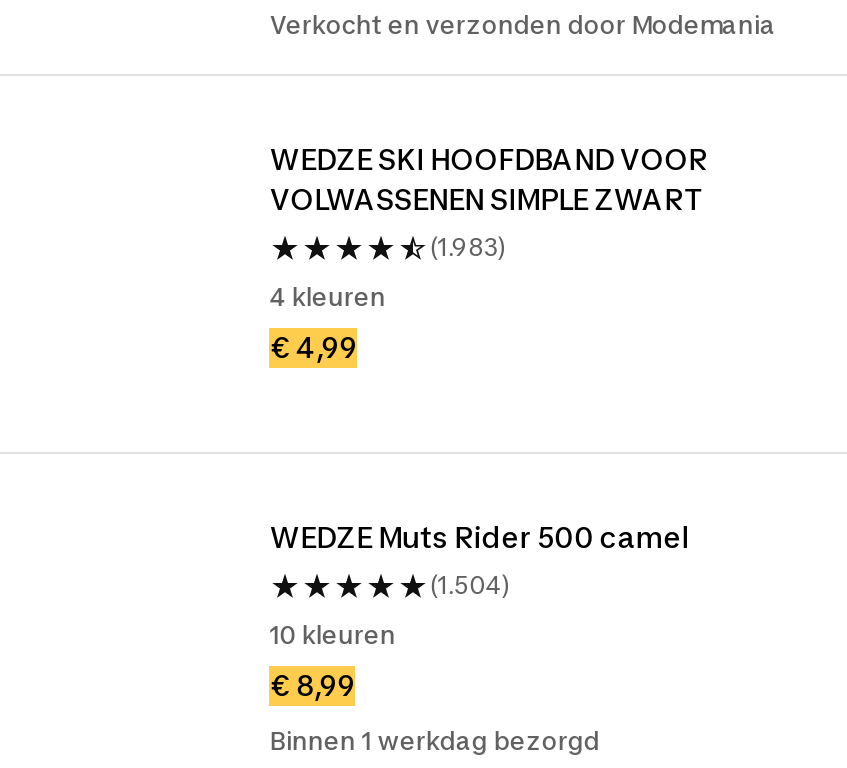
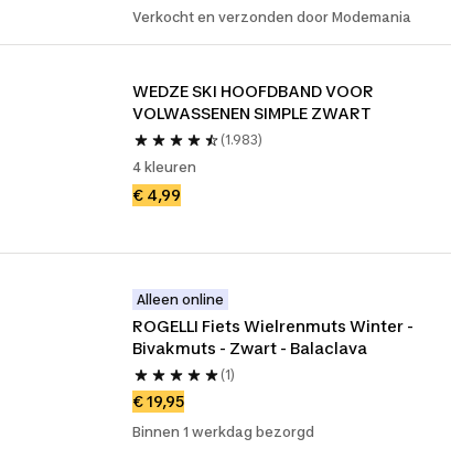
[270,520,690,554] WEDZE Muts Rider 500 camel -> [137,291,224,308] Alleen online
[430,570,510,600] (1.504) -> [133,317,414,357] ROGELLI Fiets Wielrenmuts Winter - | Bivakmuts - Zwart - Balaclava
[270,620,396,650] 10 kleuren -> [221,366,235,383] (1)
[270,668,356,702] € 8,99 -> [133,392,184,410] € 19,95

